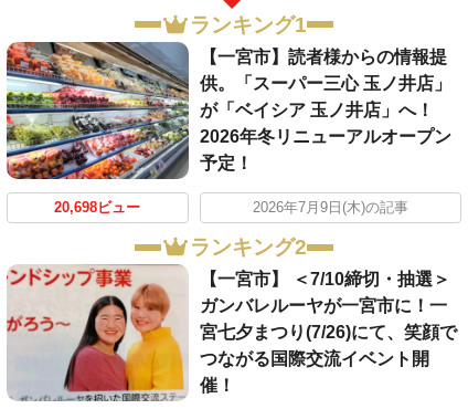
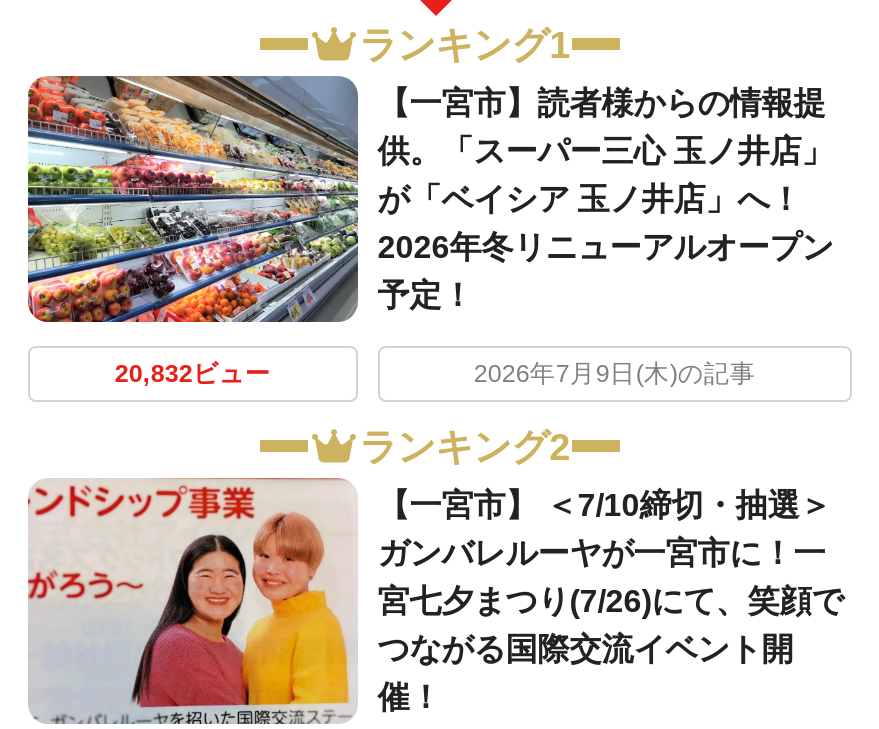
[54,200,141,215] 20,698ビュー -> [115,361,271,389] 20,832ビュー

